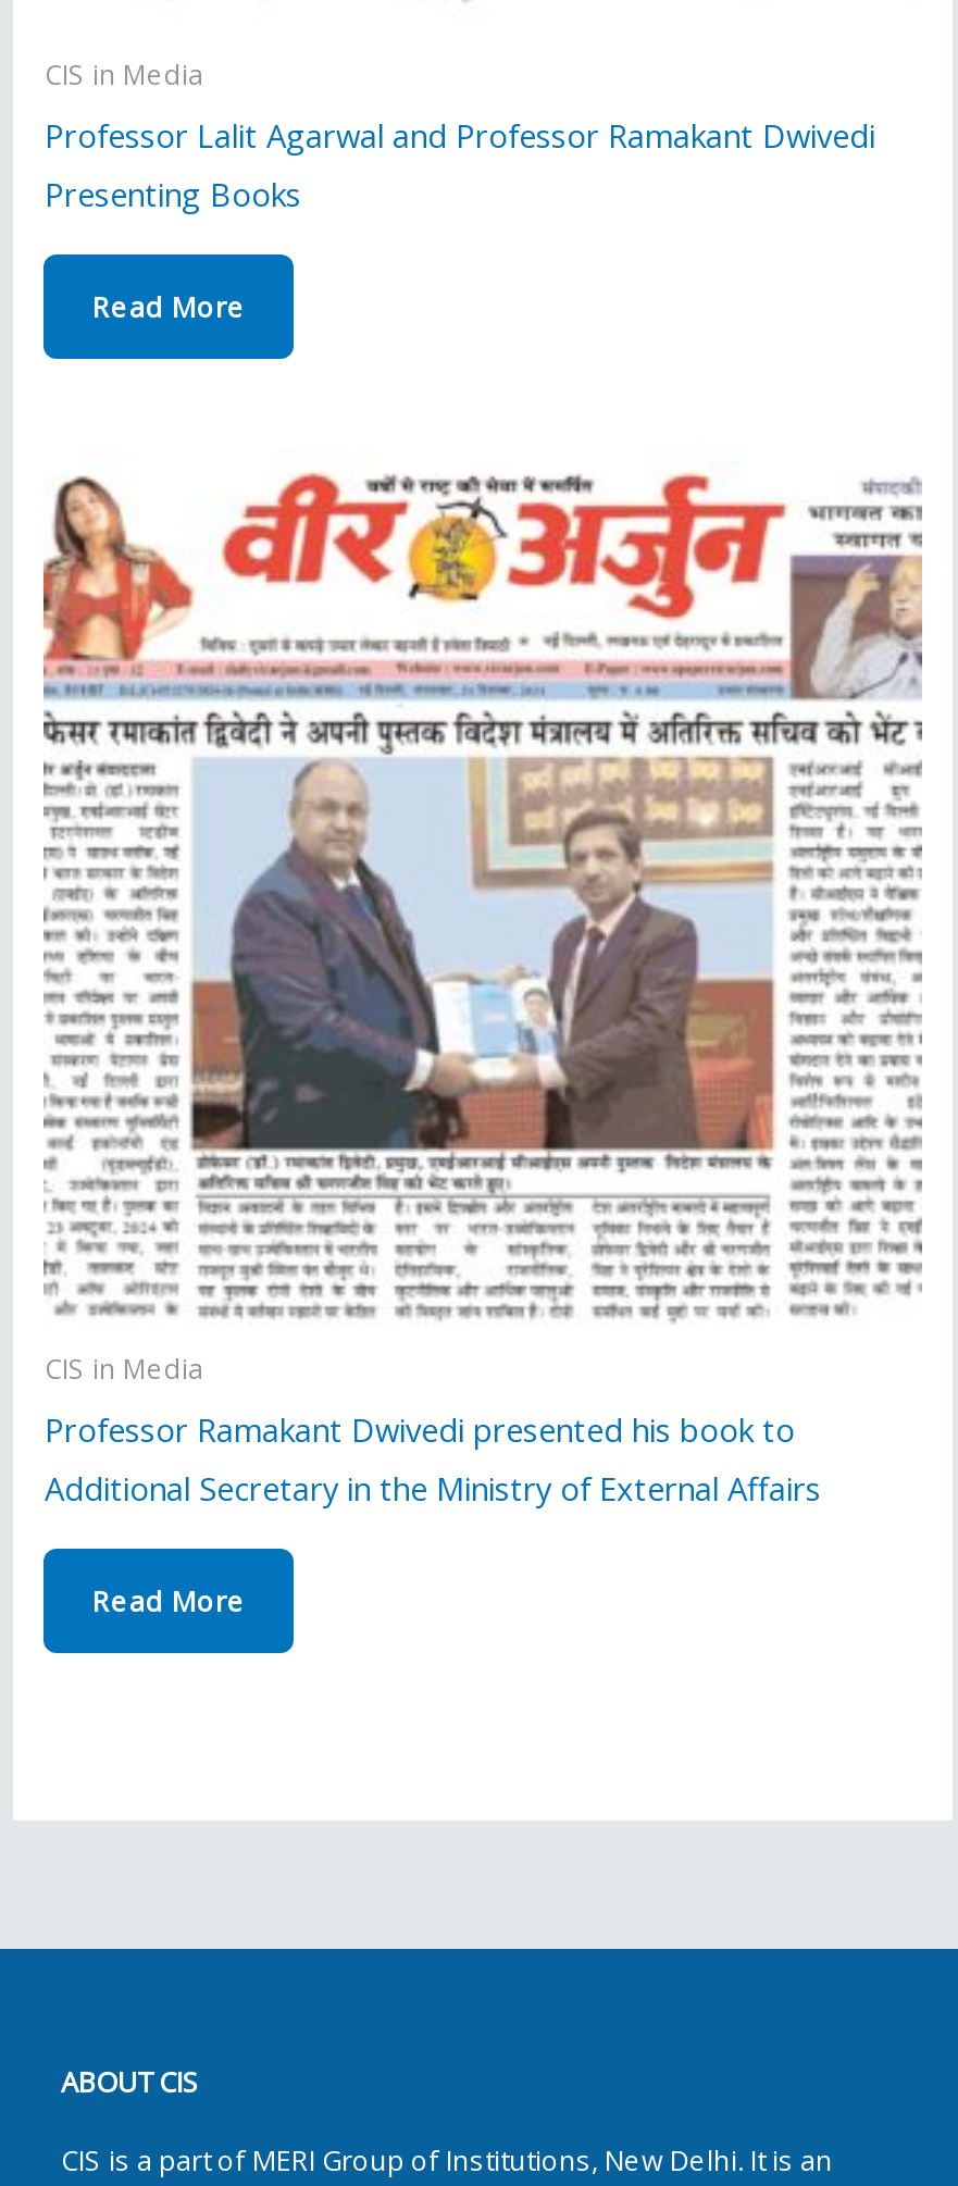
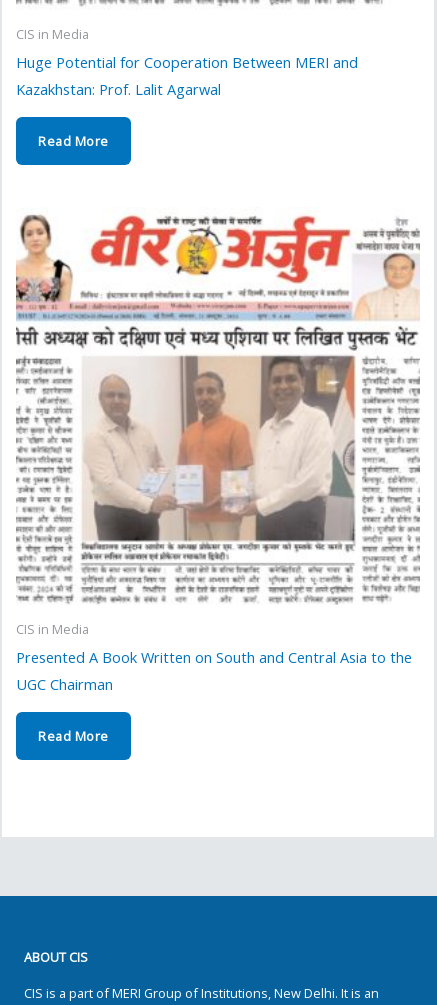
[45,113,875,215] Professor Lalit Agarwal and Professor Ramakant Dwivedi | Presenting Books -> [16,52,358,99] Huge Potential for Cooperation Between MERI and | Kazakhstan: Prof. Lalit Agarwal
[41,468,924,1322] [image] -> [15,214,420,607] [image]
[45,1408,821,1510] Professor Ramakant Dwivedi presented his book to | Additional Secretary in the Ministry of External Affairs -> [16,647,412,694] Presented A Book Written on South and Central Asia to the | UGC Chairman

